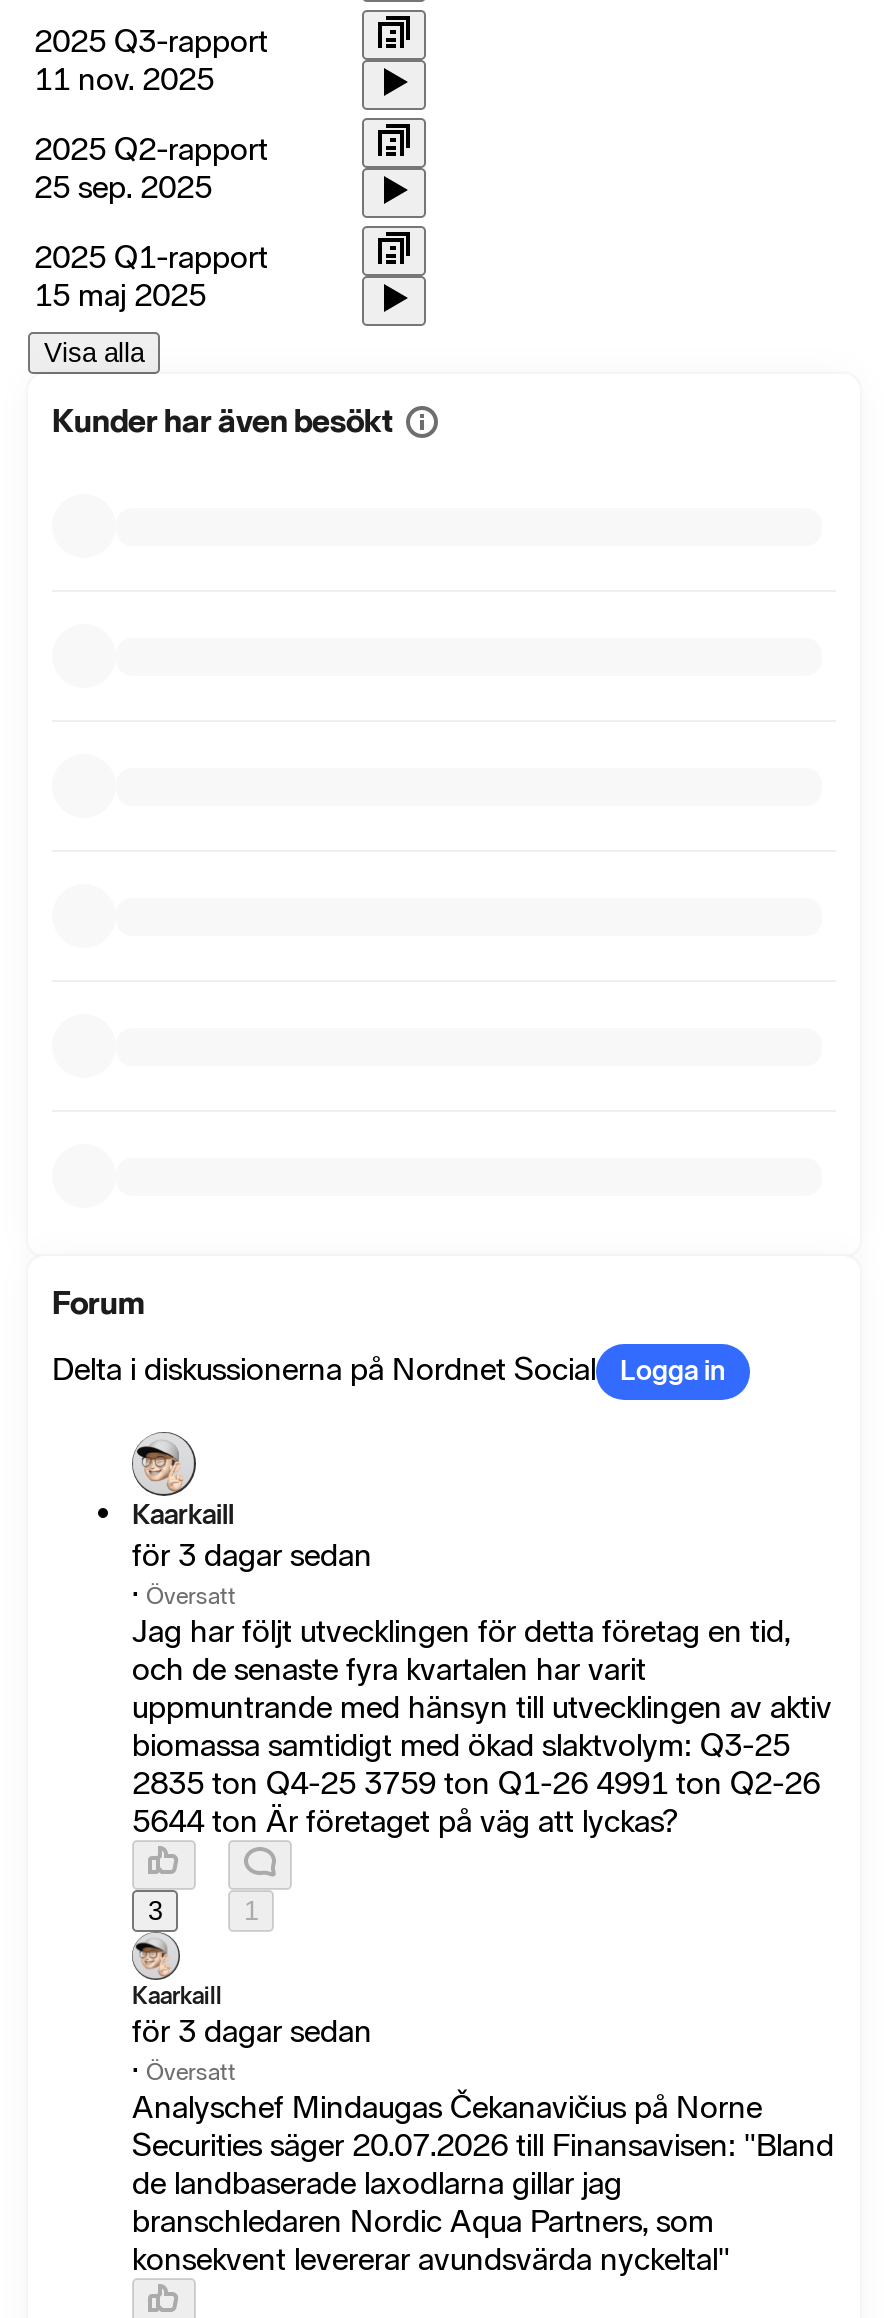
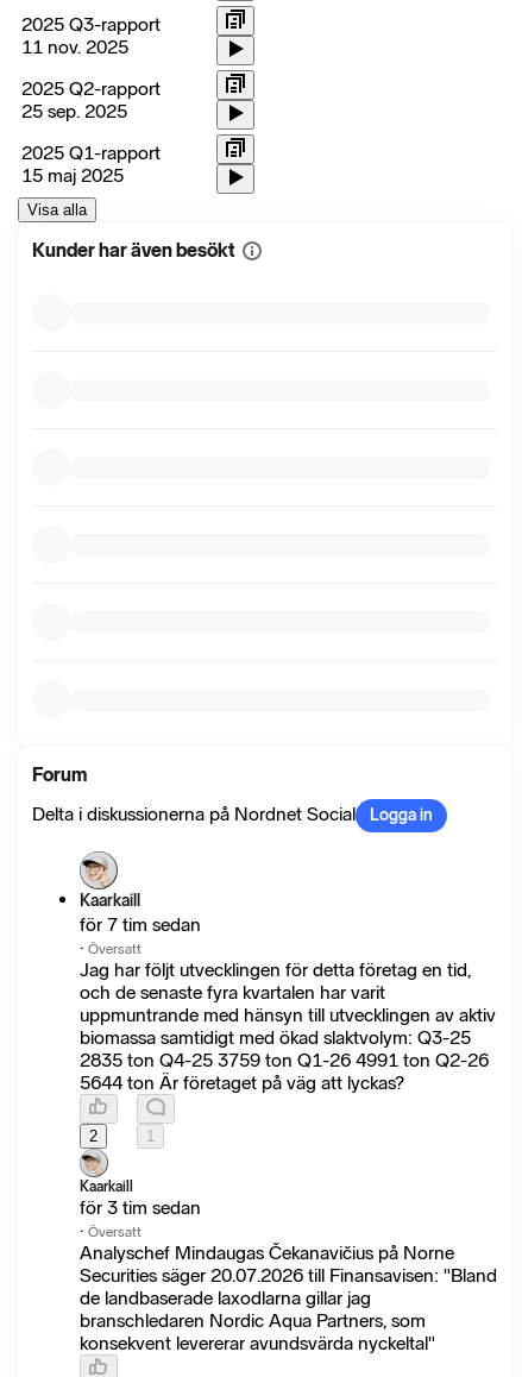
[132,1536,372,1574] för 3 dagar sedan -> [80,913,201,936] för 7 tim sedan
[148,1896,162,1926] 3 -> [89,1127,98,1145] 2
[132,2012,372,2050] för 3 dagar sedan -> [80,1196,201,1219] för 3 tim sedan

